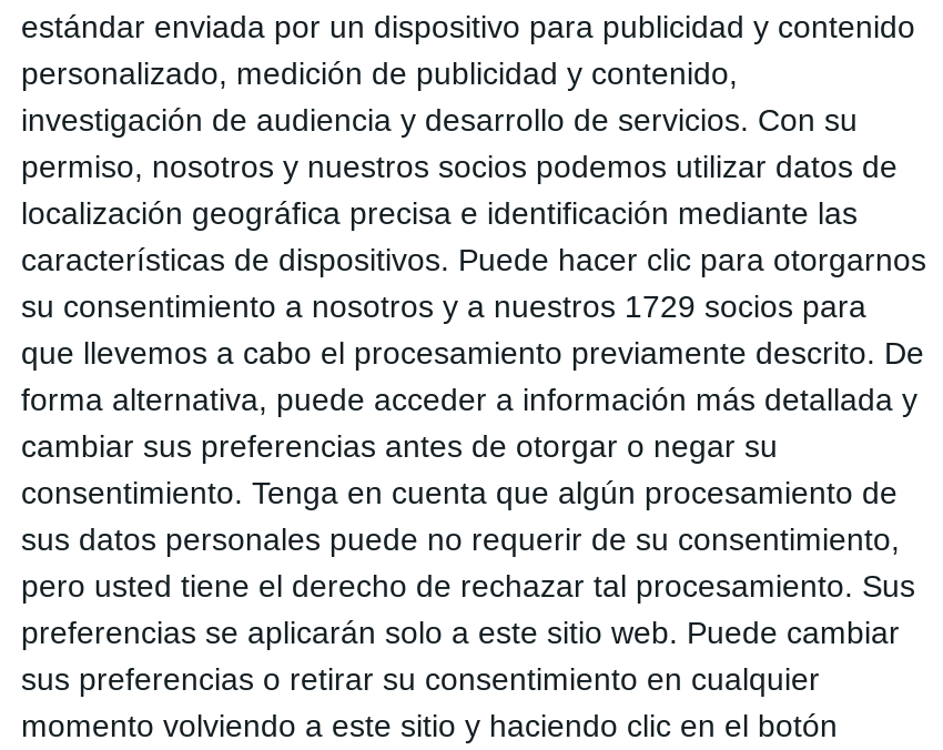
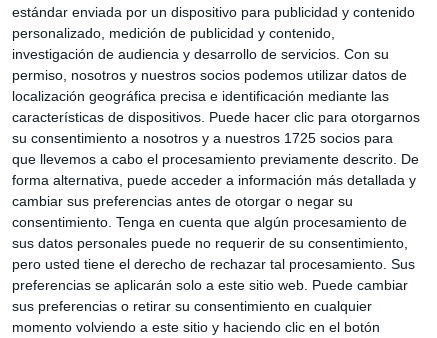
[21,288,866,324] su consentimiento a nosotros y a nuestros 1729 socios para -> [12,130,393,146] su consentimiento a nosotros y a nuestros 1725 socios para

